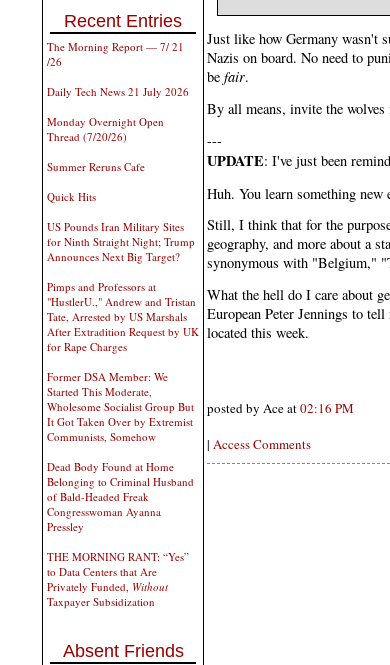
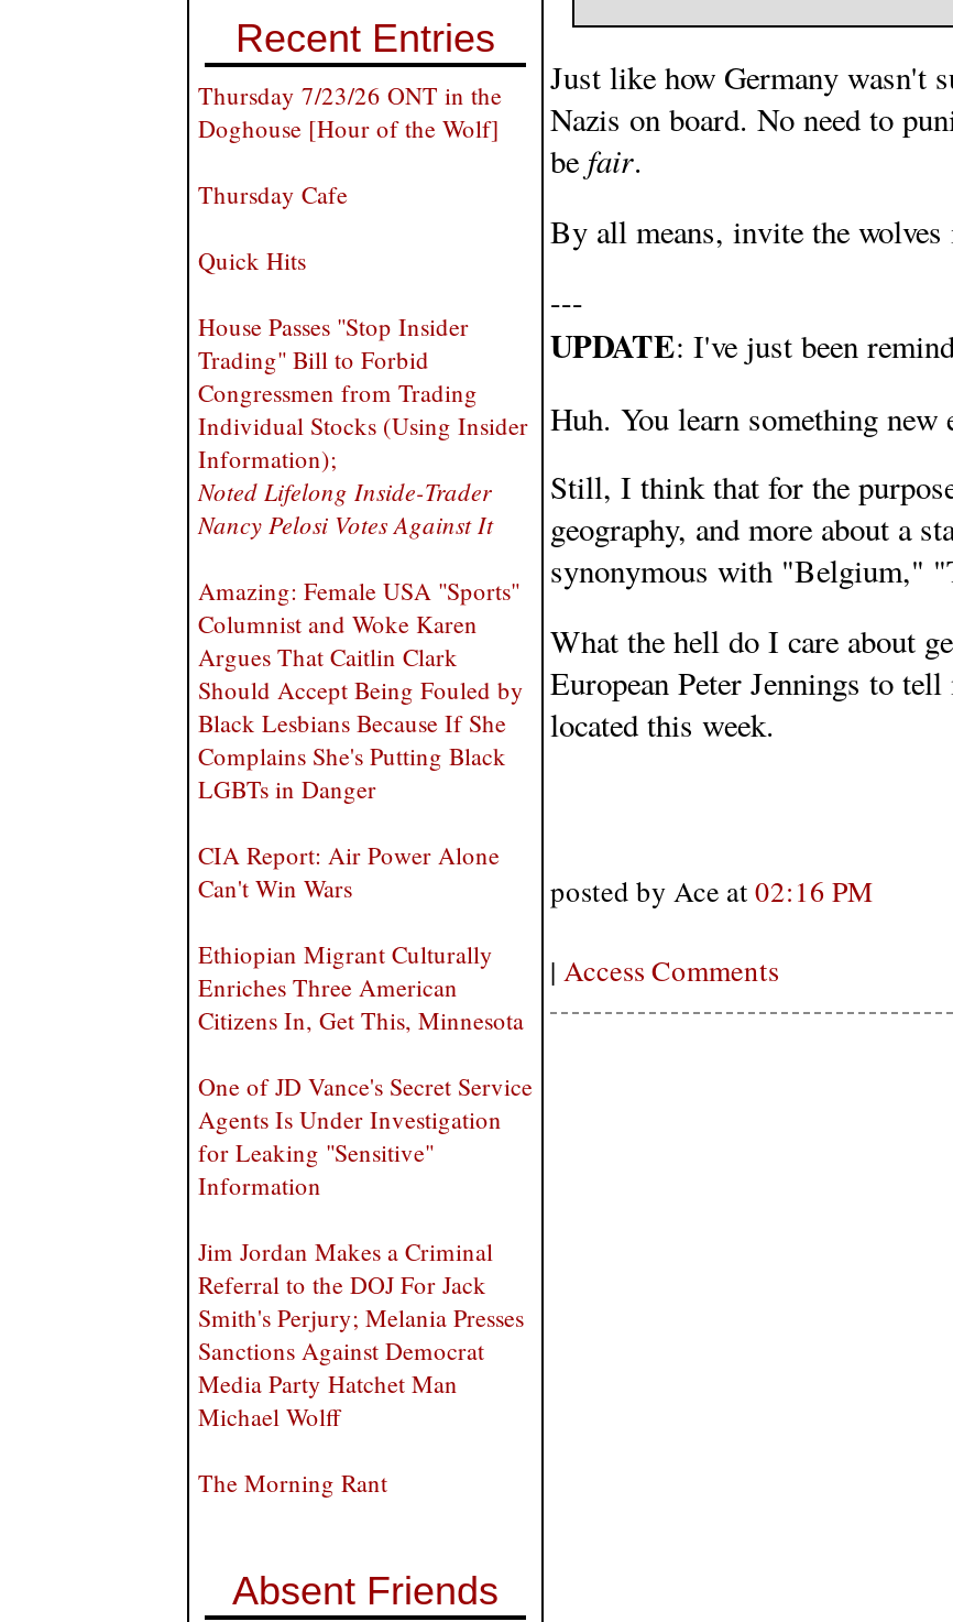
[47,39,189,174] The Morning Report — 7/ 21 | /26 | Daily Tech News 21 July 2026 | Monday Overnight Open | Thread (7/20/26) | Summer Reruns Cafe -> [198,78,502,210] Thursday 7/23/26 ONT in the | Doghouse [Hour of the Wolf] | Thursday Cafe
moved [47,189,96,204] -> [198,243,306,276]: Quick Hits
[47,219,199,609] US Pounds Iran Military Sites | for Ninth Straight Night; Trump | Announces Next Big Target? | Pimps and Professors at | "HustlerU.," Andrew and Tristan | Tate, Arrested by US Marshals | After Extradition Request by UK | for Rape Charges | Former DSA Member: We | Started This Moderate, | Wholesome Socialist Group But | It Got Taken Over by Extremist | Communists, Somehow | Dead Body Found at Home | Belonging to Criminal Husband | of Bald-Headed Freak | Congresswoman Ayanna | Pressley | THE MORNING RANT: “Yes” | to Data Centers that Are | Privately Funded, Without | Taxpayer Subsidization -> [198,309,533,1499] House Passes "Stop Insider | Trading" Bill to Forbid | Congressmen from Trading | Individual Stocks (Using Insider | Information); | Noted Lifelong Inside-Trader | Nancy Pelosi Votes Against It | Amazing: Female USA "Sports" | Columnist and Woke Karen | Argues That Caitlin Clark | Should Accept Being Fouled by | Black Lesbians Because If She | Complains She's Putting Black | LGBTs in Danger | CIA Report: Air Power Alone | Can't Win Wars | Ethiopian Migrant Culturally | Enriches Three American | Citizens In, Get This, Minnesota | One of JD Vance's Secret Service | Agents Is Under Investigation | for Leaking "Sensitive" | Information | Jim Jordan Makes a Criminal | Referral to the DOJ For Jack | Smith's Perjury; Melania Presses | Sanctions Against Democrat | Media Party Hatchet Man | Michael Wolff | The Morning Rant

